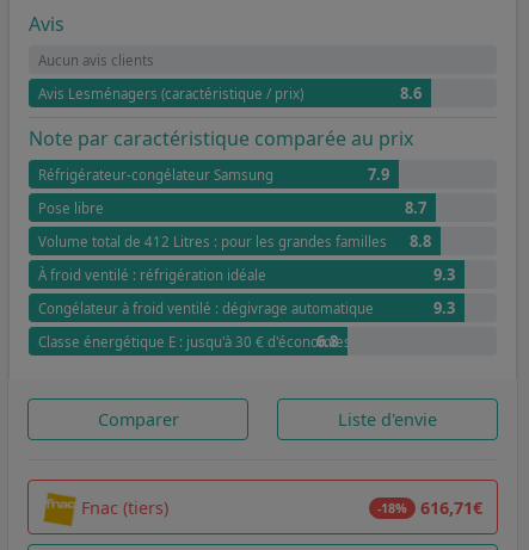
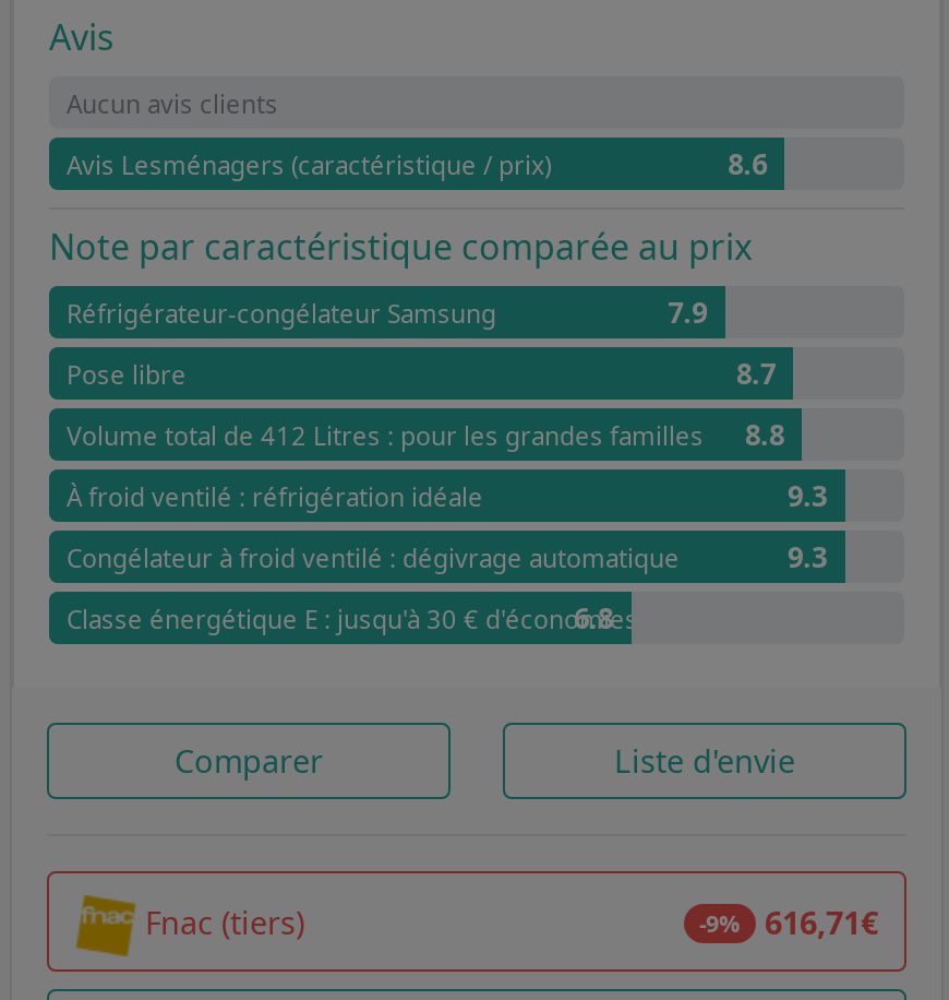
[377,496,482,519] -18% 616,71€ -> [699,902,878,943] -9% 616,71€

